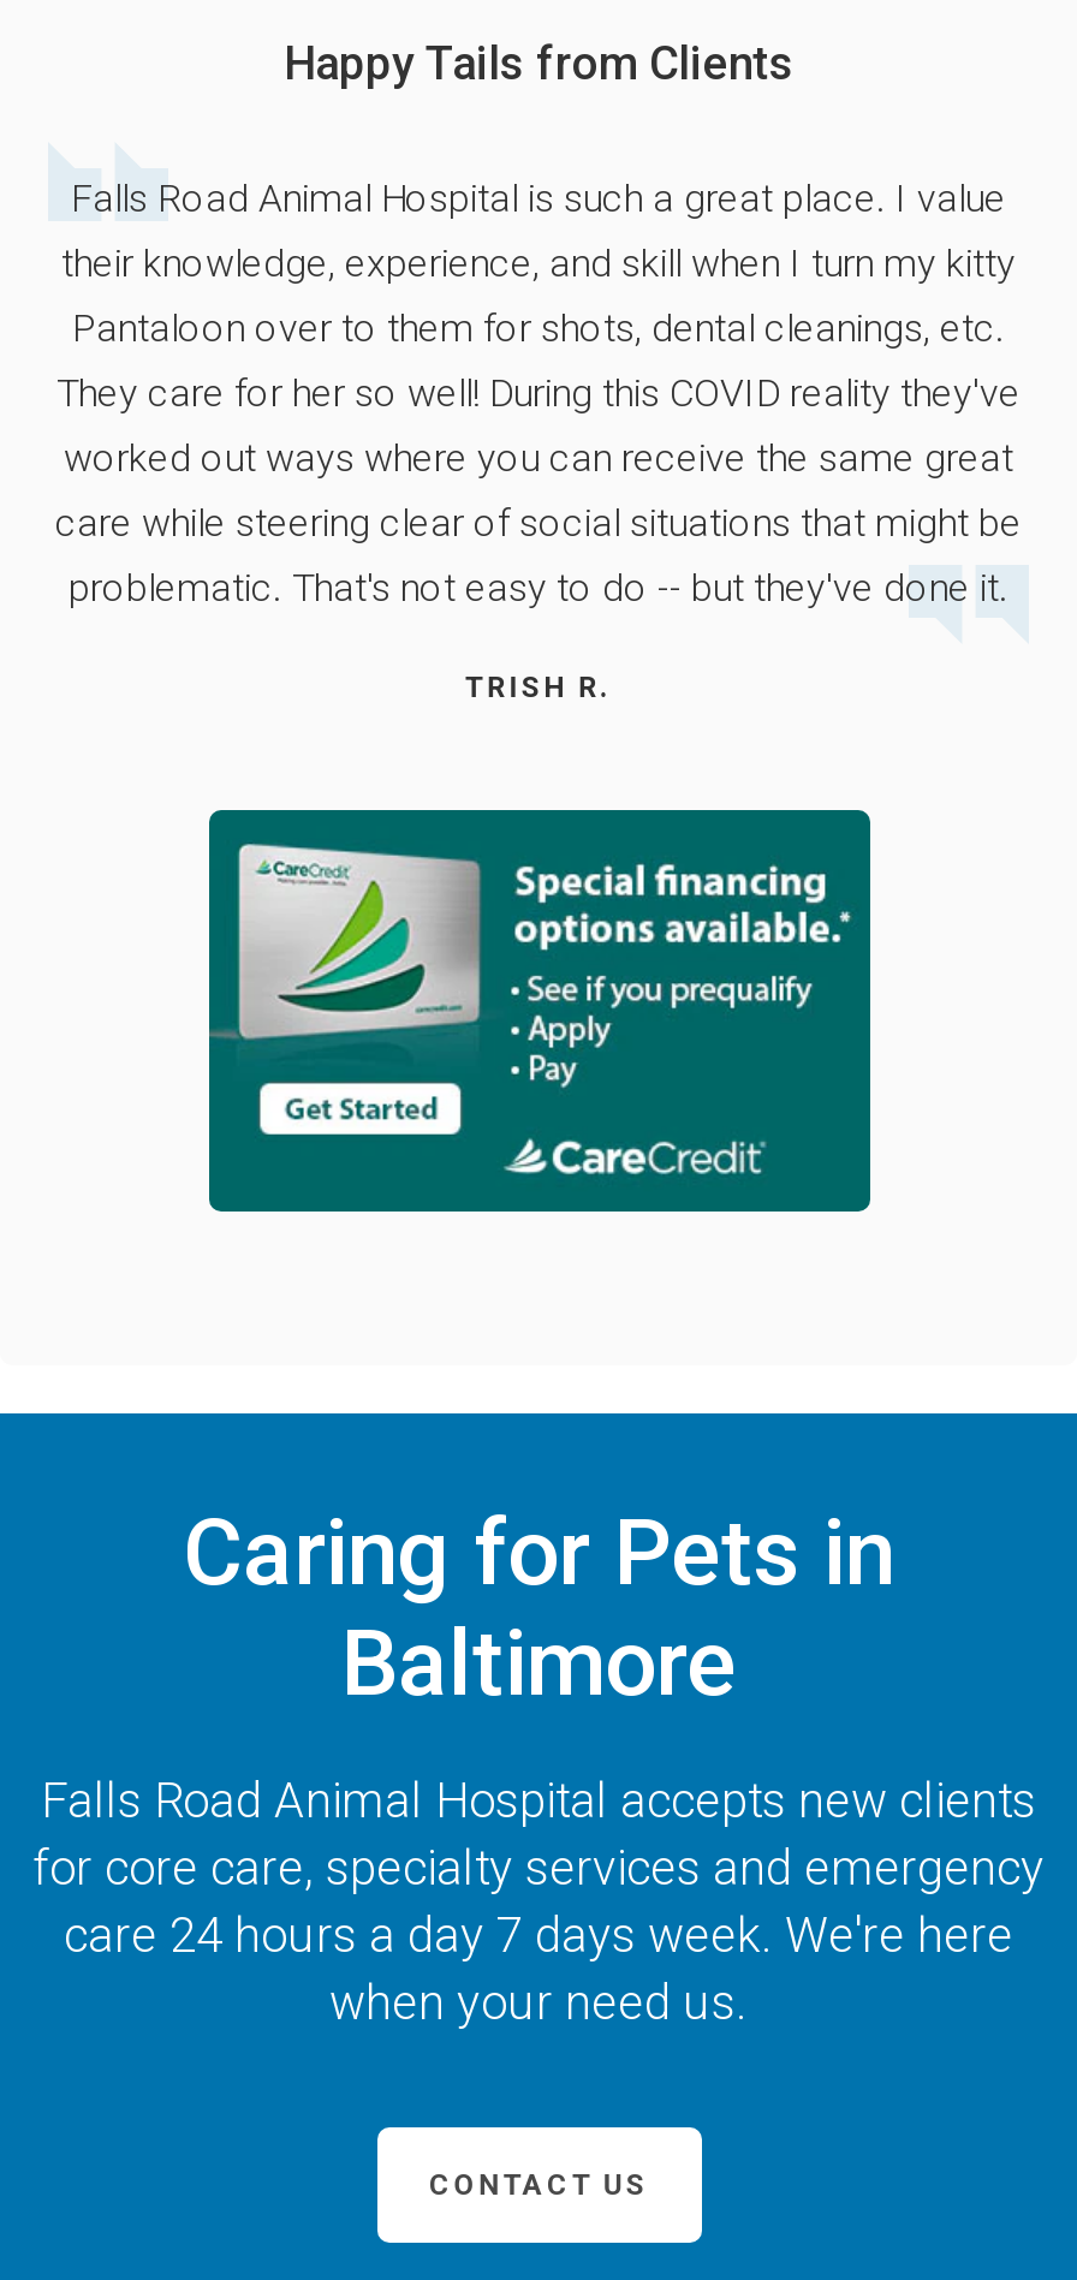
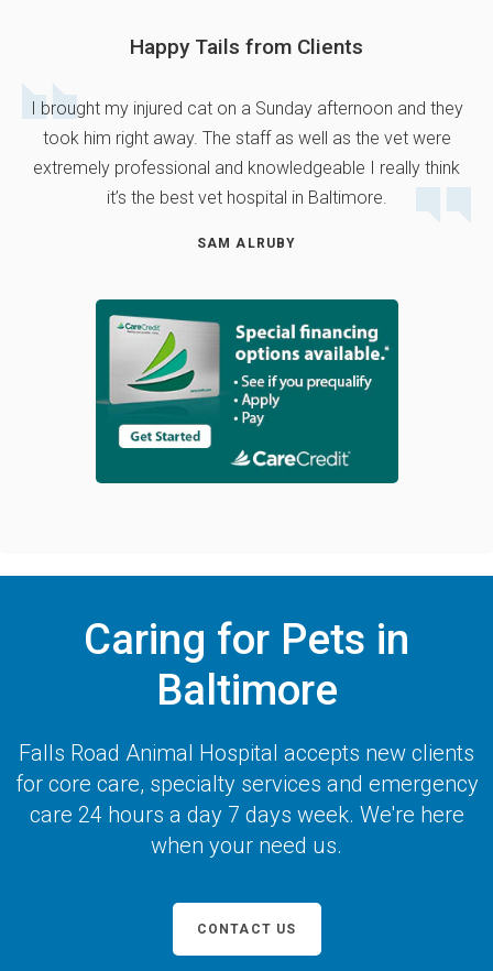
[55,176,1022,611] Falls Road Animal Hospital is such a great place. I value | their knowledge, experience, and skill when I turn my kitty | Pantaloon over to them for shots, dental cleanings, etc. | They care for her so well! During this COVID reality they've | worked out ways where you can receive the same great | care while steering clear of social situations that might be | problematic. That's not easy to do -- but they've done it. -> [30,98,463,208] I brought my injured cat on a Sunday afternoon and they | took him right away. The staff as well as the vet were | extremely professional and knowledgeable I really think | it’s the best vet hospital in Baltimore.
[464,671,613,705] TRISH R. -> [196,236,297,251] SAM ALRUBY

